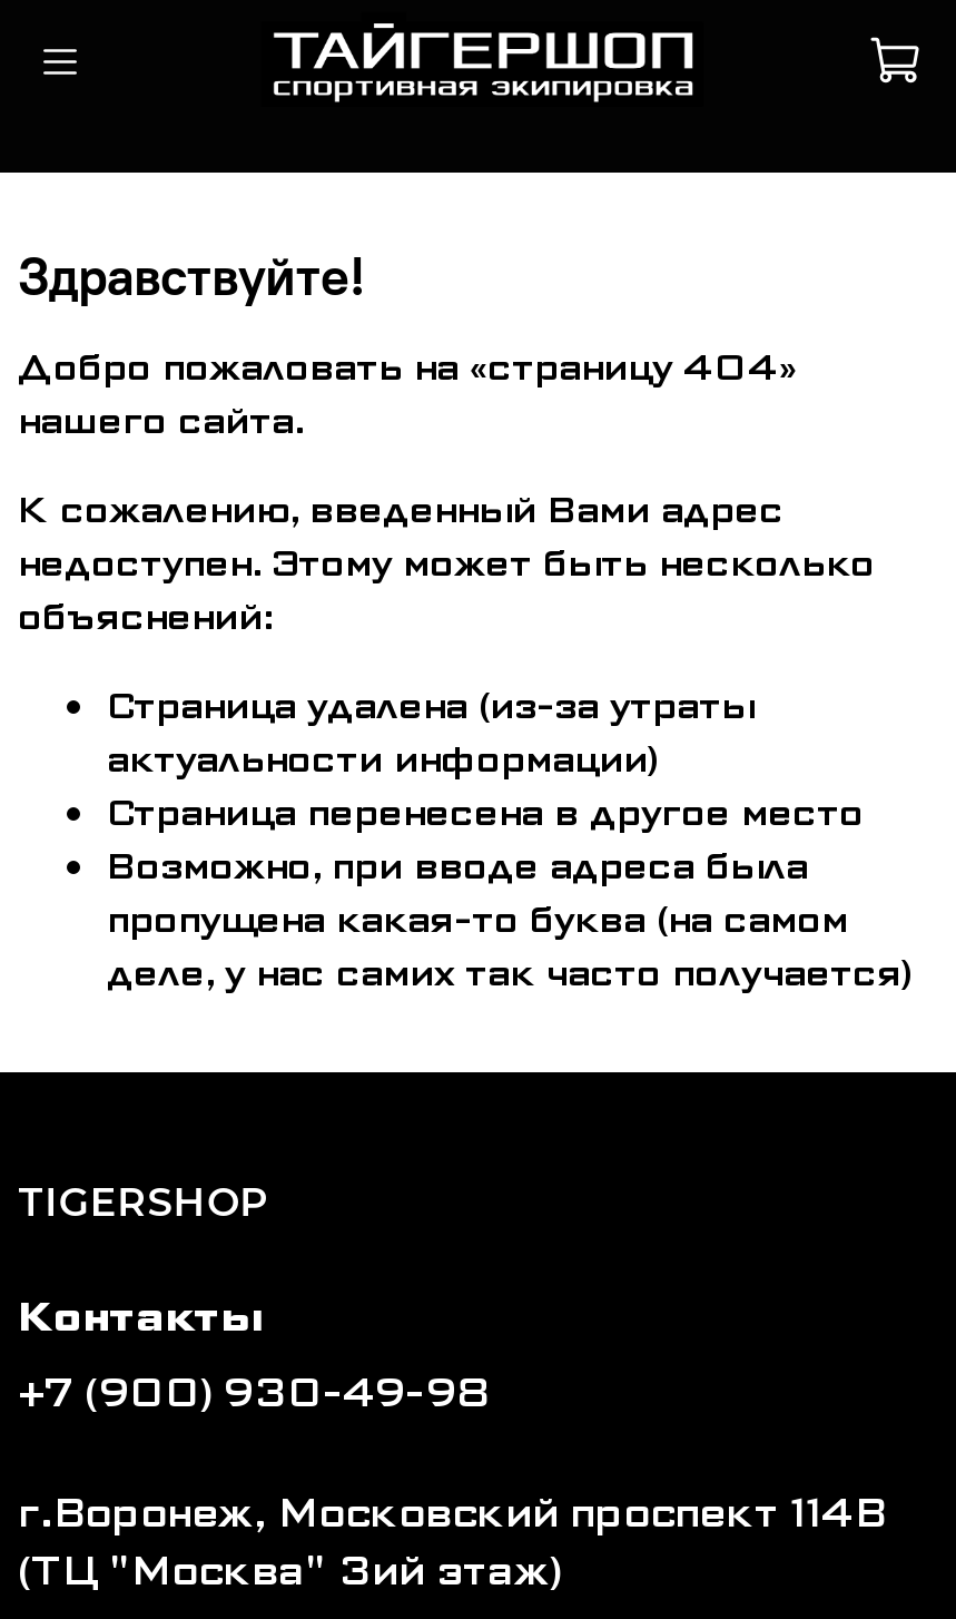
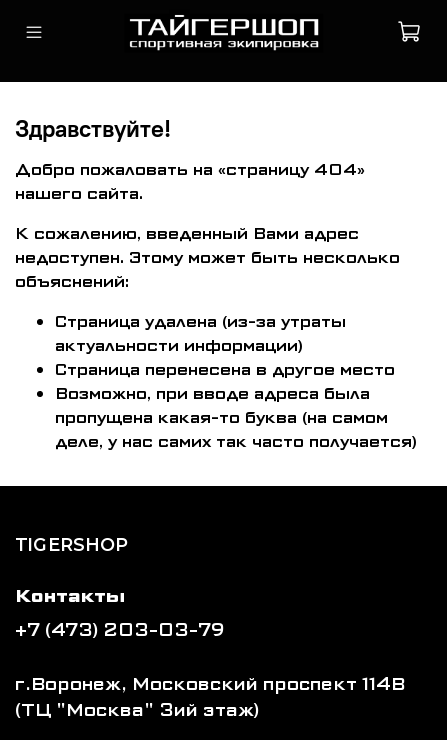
[18,1364,492,1422] +7 (900) 930-49-98 -> [15,617,225,643] +7 (473) 203-03-79

